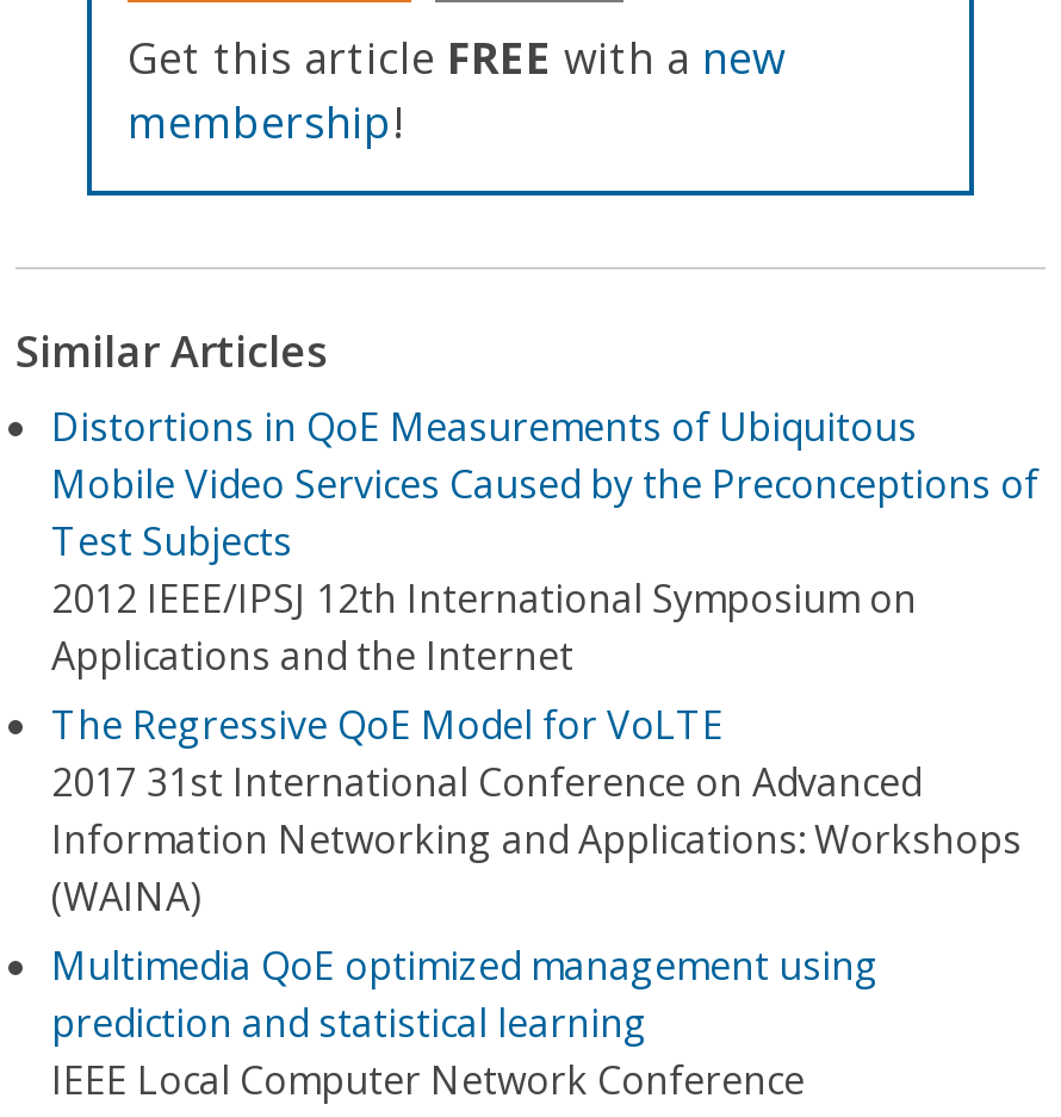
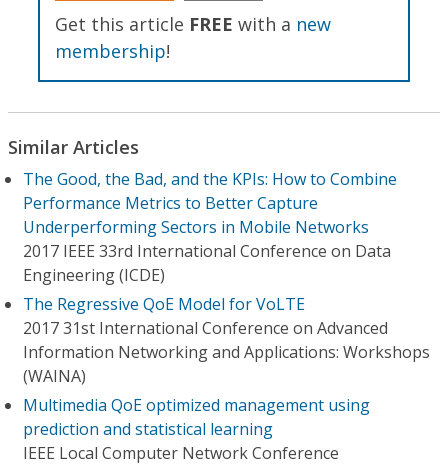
[51,401,1038,682] Distortions in QoE Measurements of Ubiquitous | Mobile Video Services Caused by the Preconceptions of | Test Subjects | 2012 IEEE/IPSJ 12th International Symposium on | Applications and the Internet -> [23,168,397,286] The Good, the Bad, and the KPIs: How to Combine | Performance Metrics to Better Capture | Underperforming Sectors in Mobile Networks | 2017 IEEE 33rd International Conference on Data | Engineering (ICDE)

